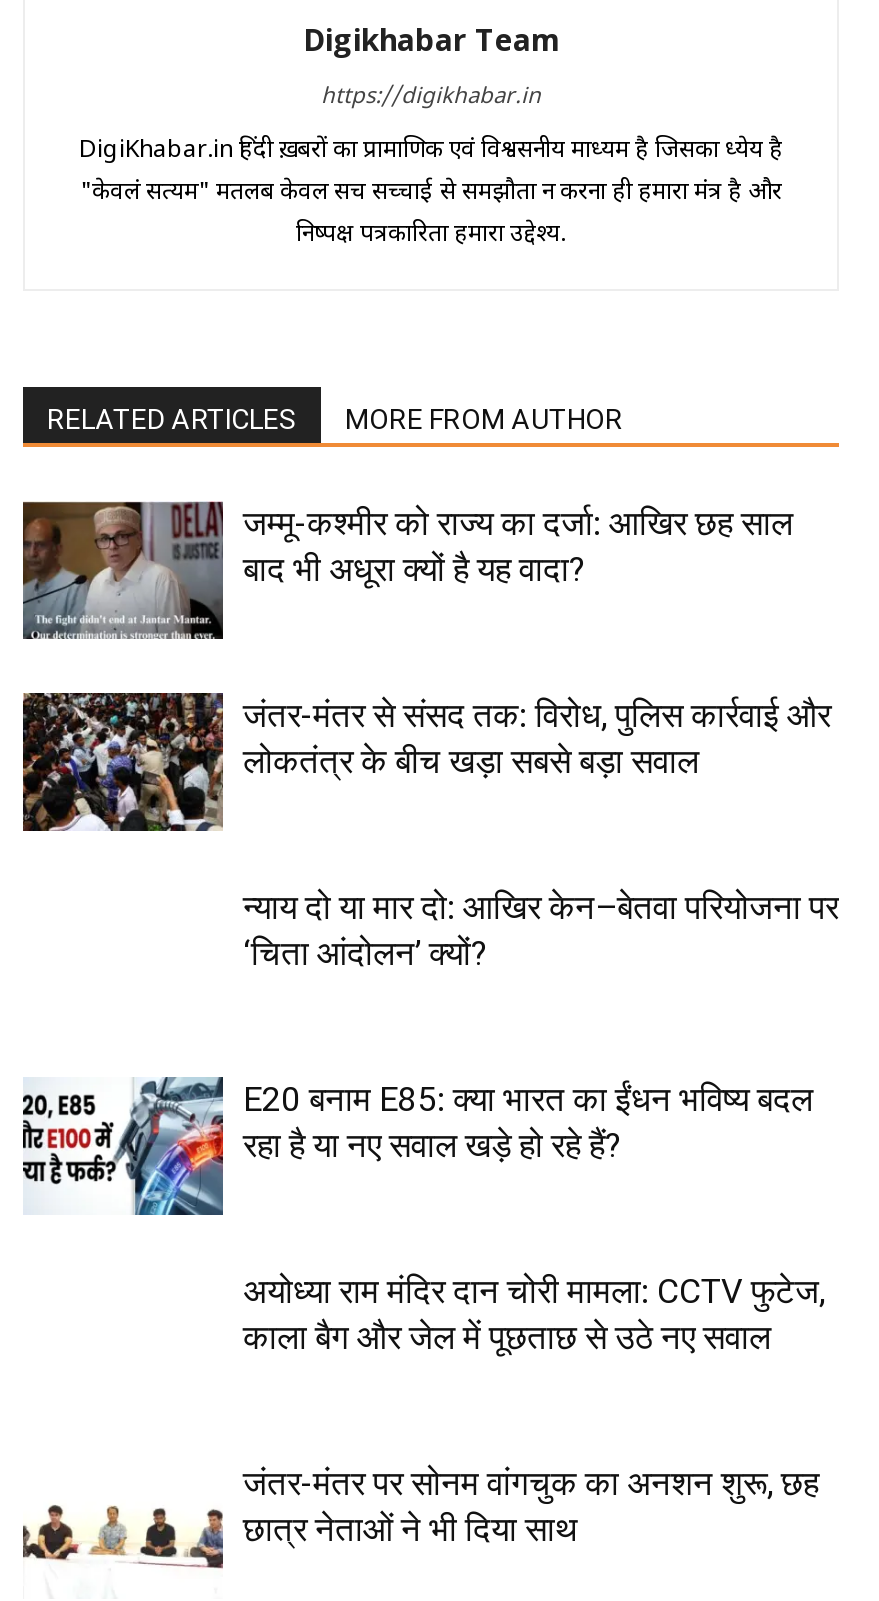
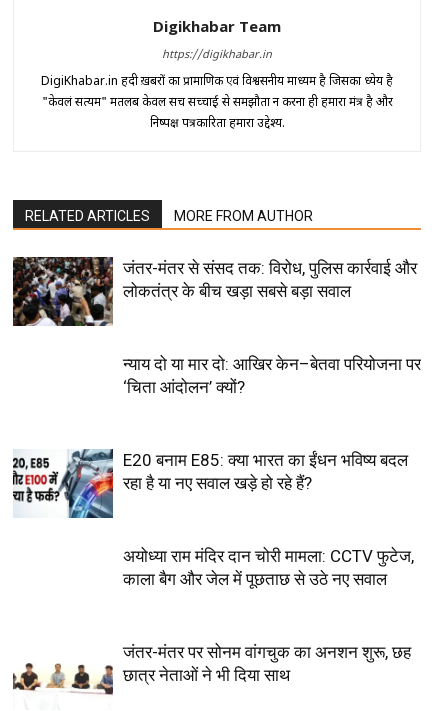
[21,499,793,641] [image] | जम्मू-कश्मीर को राज्य का दर्जा: आखिर छह साल | बाद भी अधूरा क्यों है यह वादा? -> none

